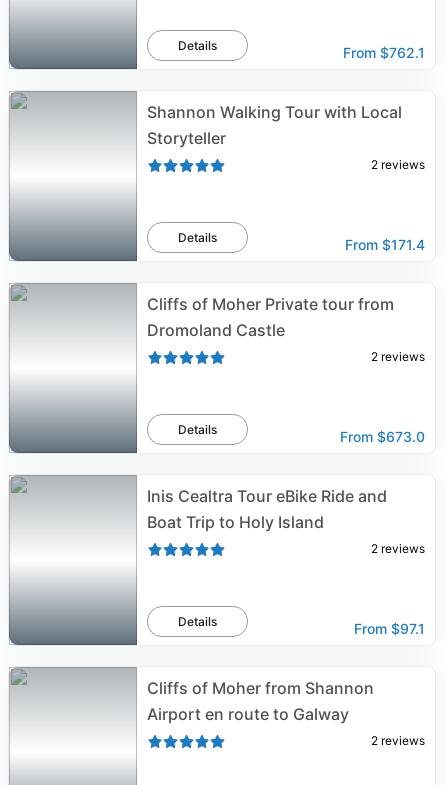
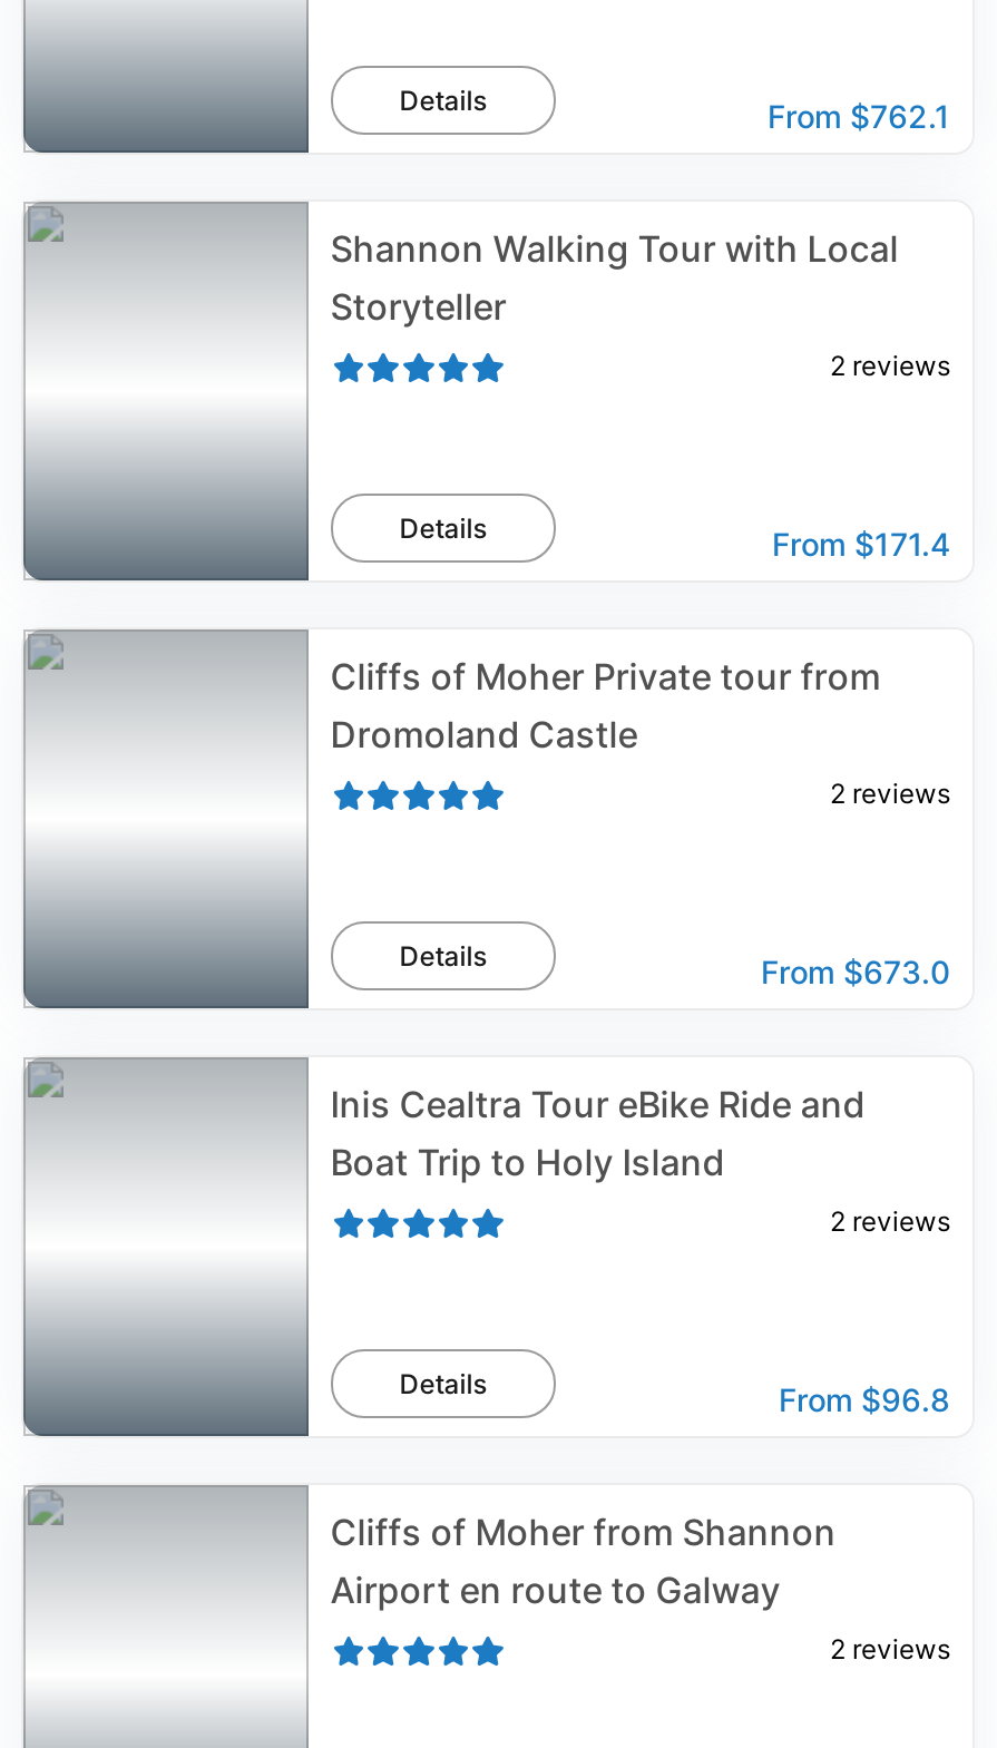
[354,620,425,637] From $97.1 -> [779,1380,950,1418] From $96.8

